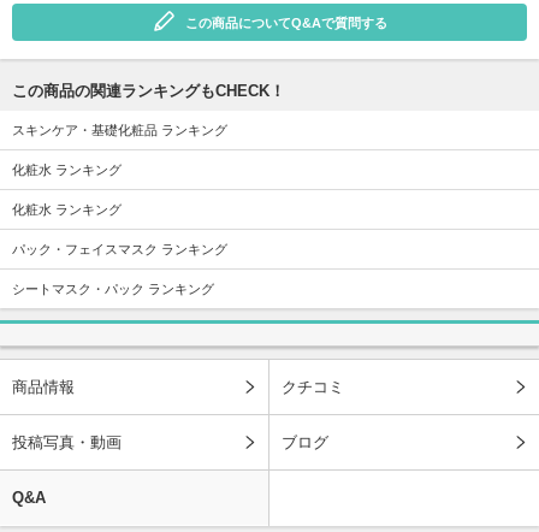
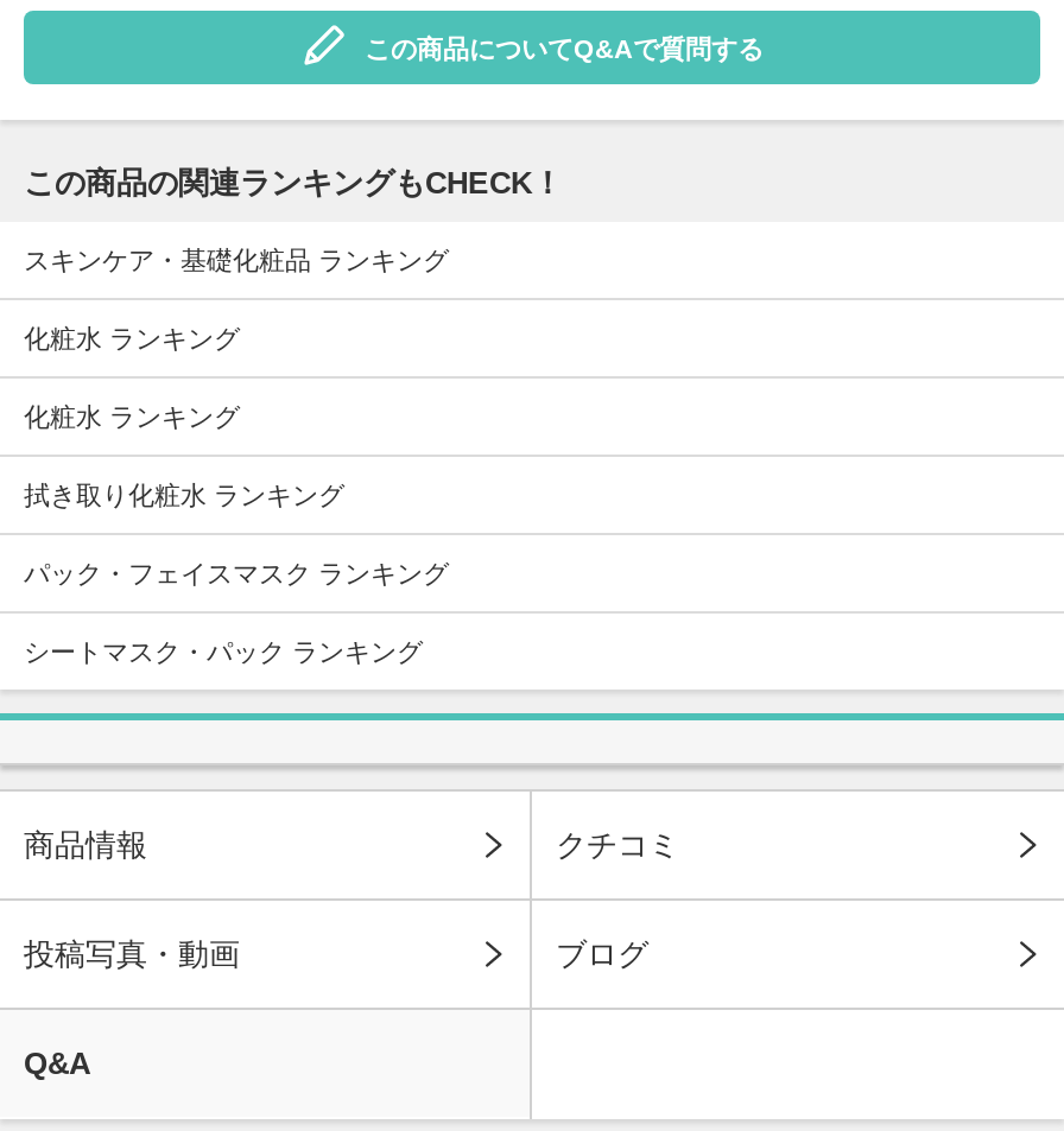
none -> [24,480,344,509] 拭き取り化粧水 ランキング

